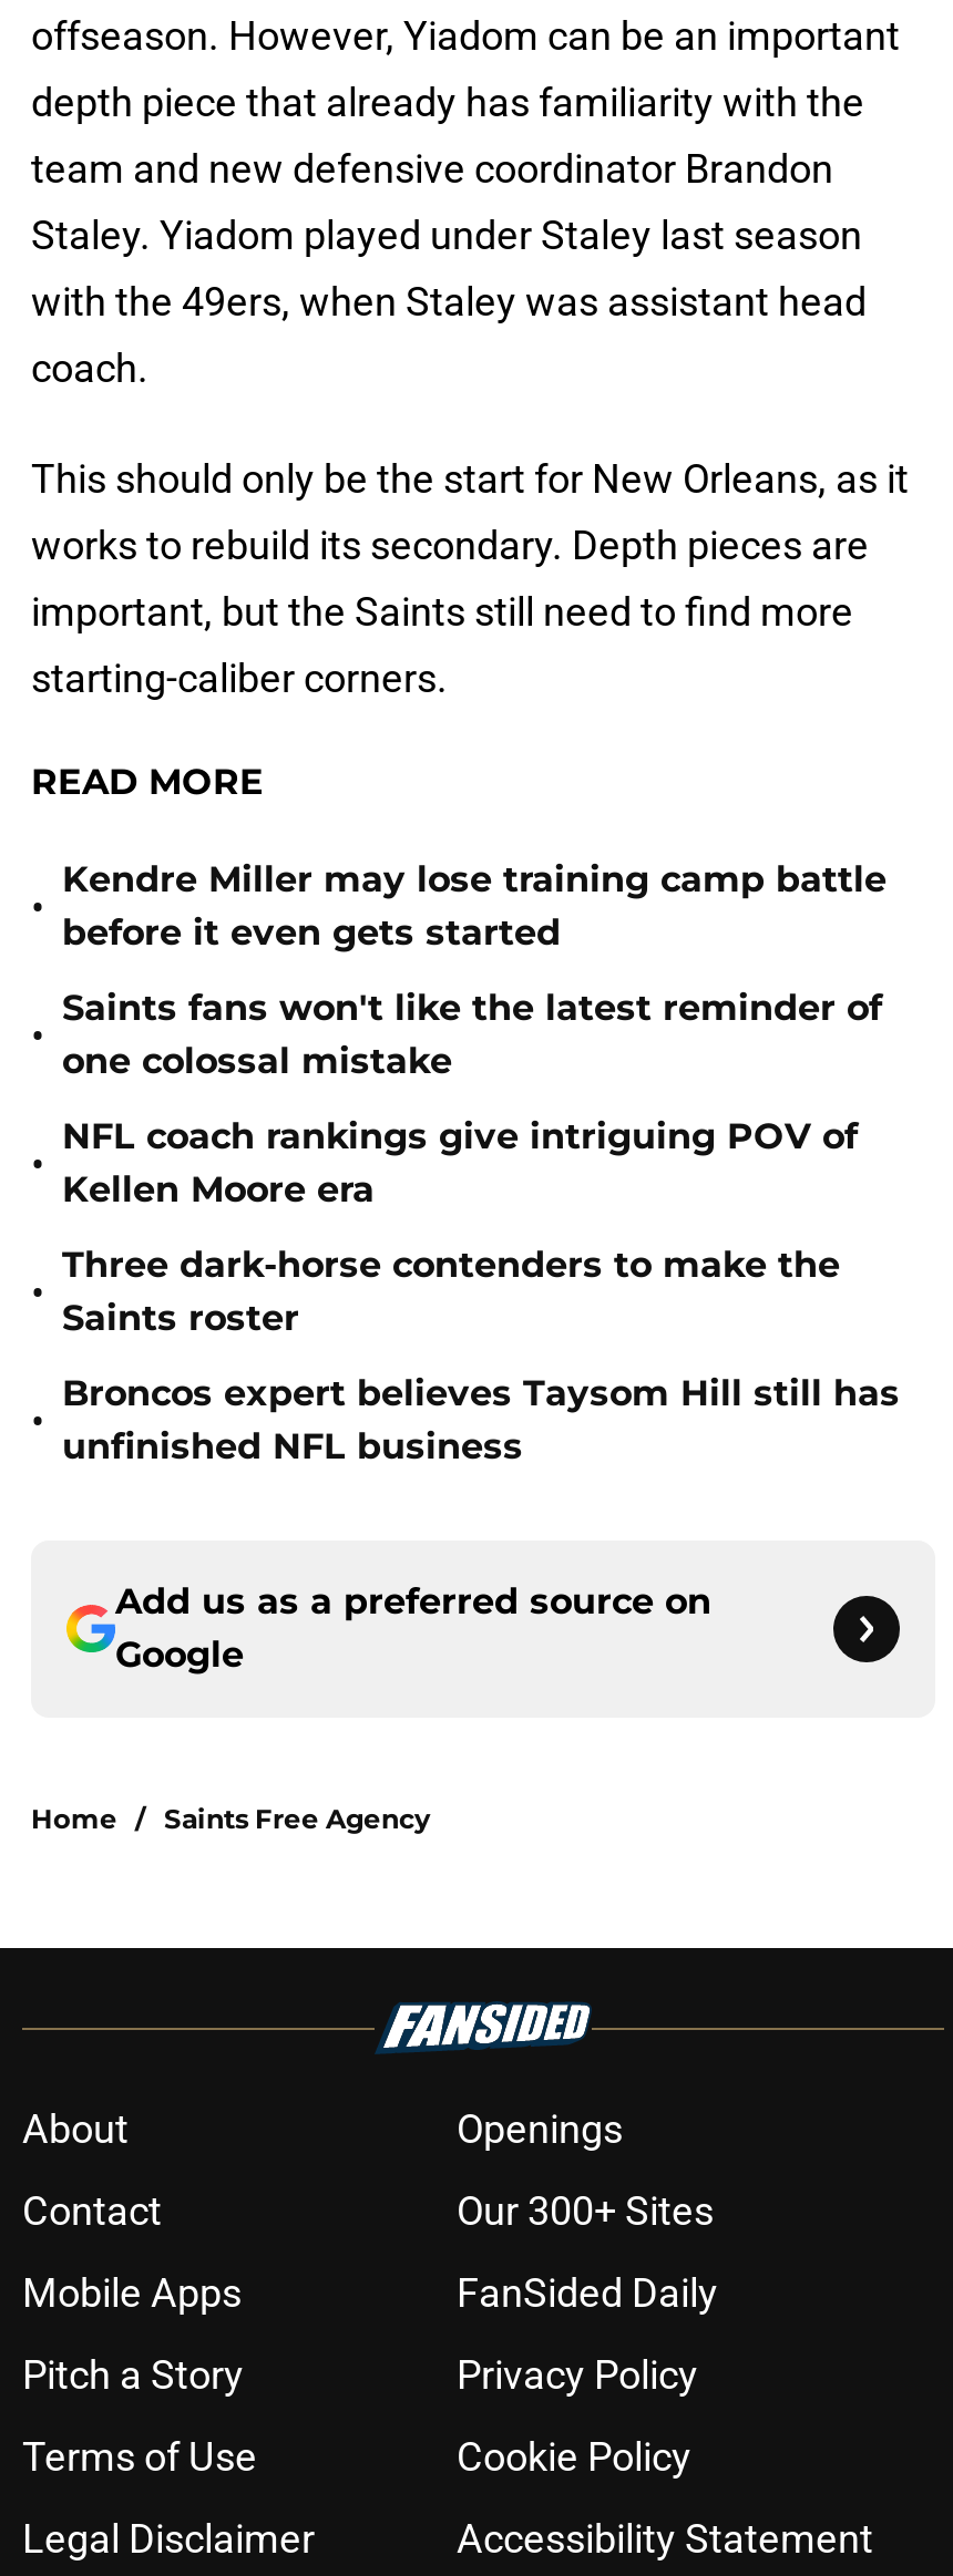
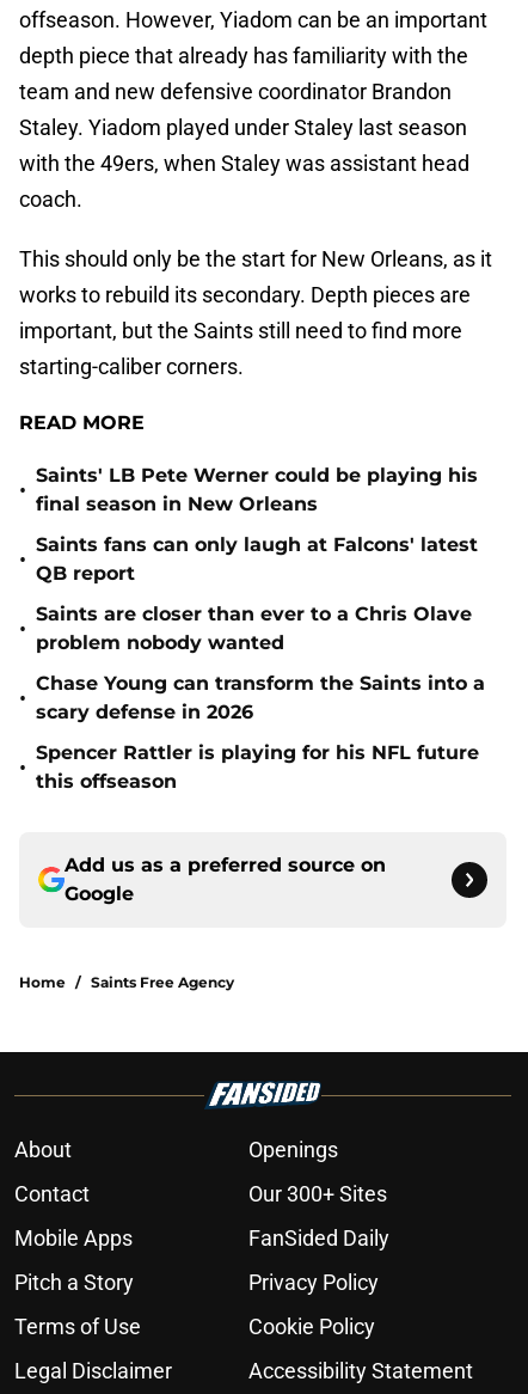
[62,858,887,954] Kendre Miller may lose training camp battle | before it even gets started -> [36,464,478,515] Saints' LB Pete Werner could be playing his | final season in New Orleans
[62,987,882,1082] Saints fans won't like the latest reminder of | one colossal mistake -> [36,533,478,585] Saints fans can only laugh at Falcons' latest | QB report
[62,1115,858,1210] NFL coach rankings give intriguing POV of | Kellen Moore era -> [36,603,472,654] Saints are closer than ever to a Chris Olave | problem nobody wanted
[62,1244,840,1339] Three dark-horse contenders to make the | Saints roster -> [36,672,485,723] Chase Young can transform the Saints into a | scary defense in 2026
[62,1372,900,1467] Broncos expert believes Taysom Hill still has | unfinished NFL business -> [36,741,479,793] Spencer Rattler is playing for his NFL future | this offseason

